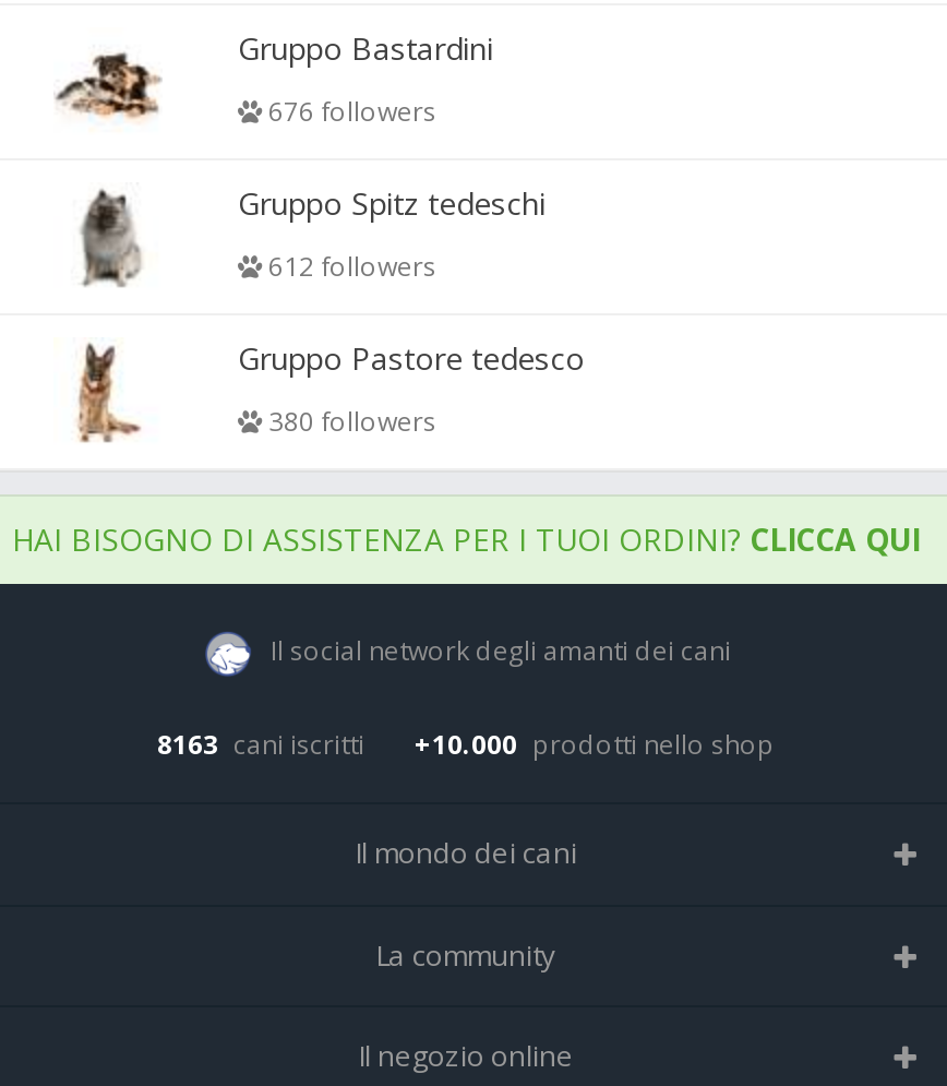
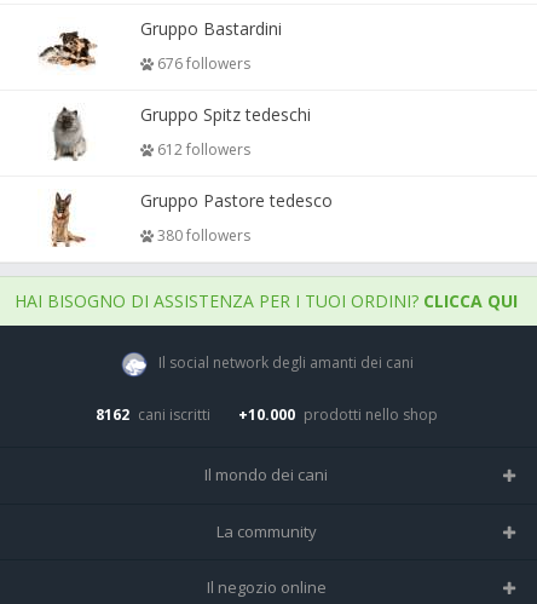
[157,726,364,763] 8163 cani iscritti -> [95,405,210,425] 8162 cani iscritti

